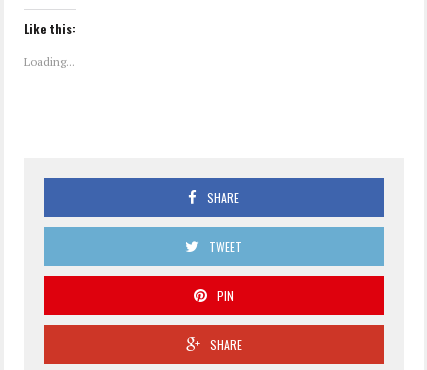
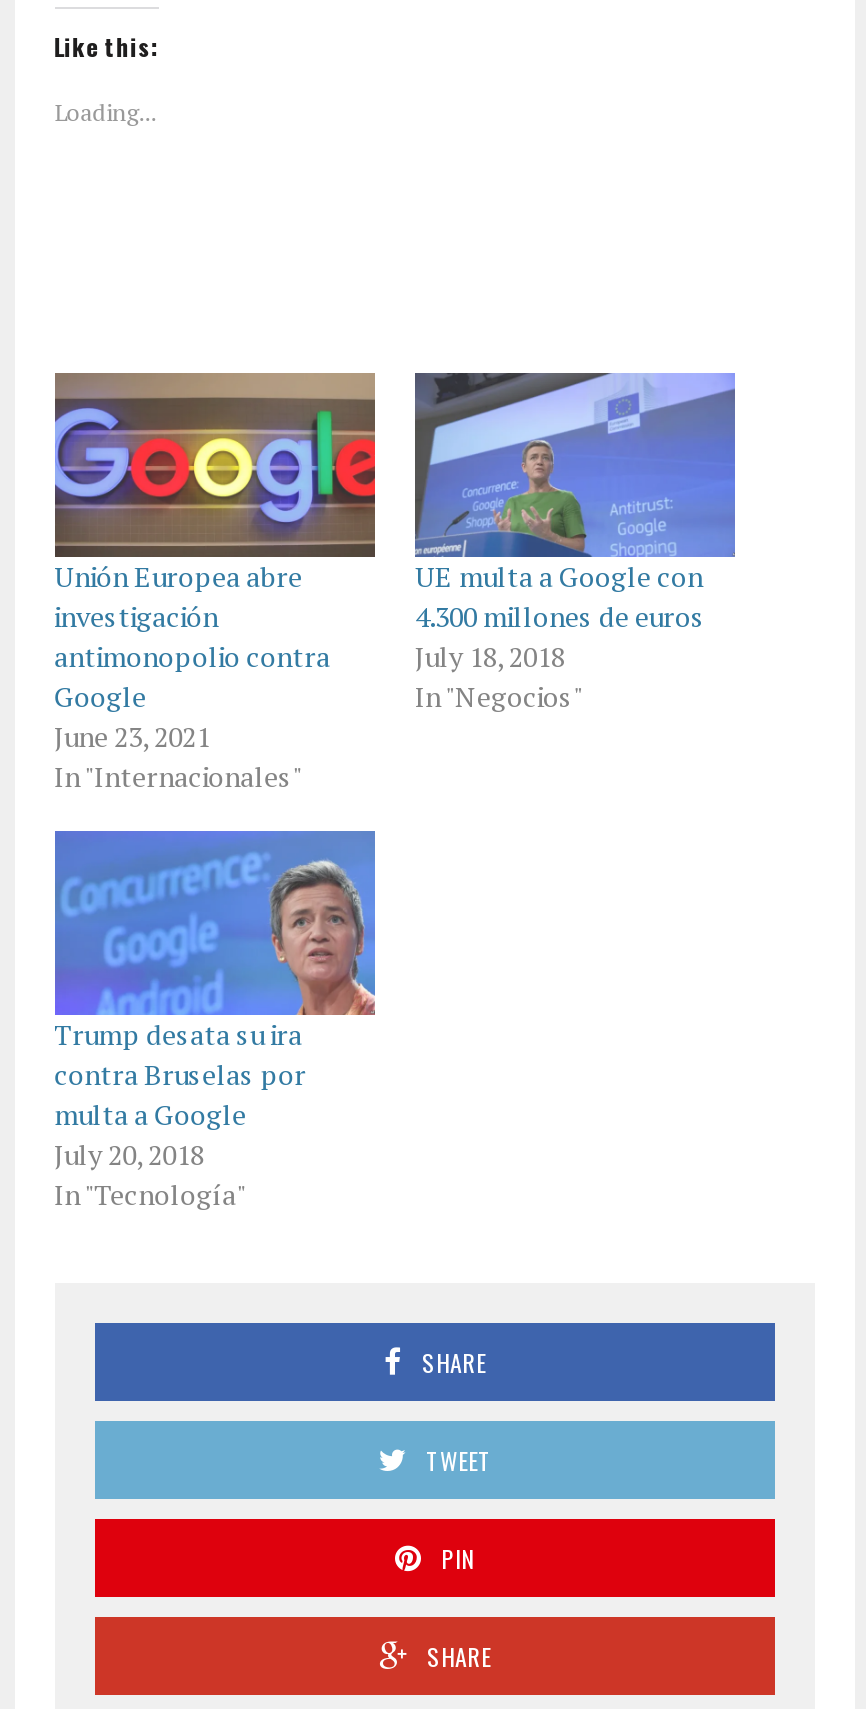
none -> [53,372,377,796] [image] | Unión Europea abre | investigación | antimonopolio contra | Google | June 23, 2021 | In "Internacionales"
none -> [53,830,377,1213] [image] | Trump desata su ira | contra Bruselas por | multa a Google | July 20, 2018 | In "Tecnología"
none -> [413,370,737,716] [image] | UE multa a Google con | 4.300 millones de euros | July 18, 2018 | In "Negocios"

